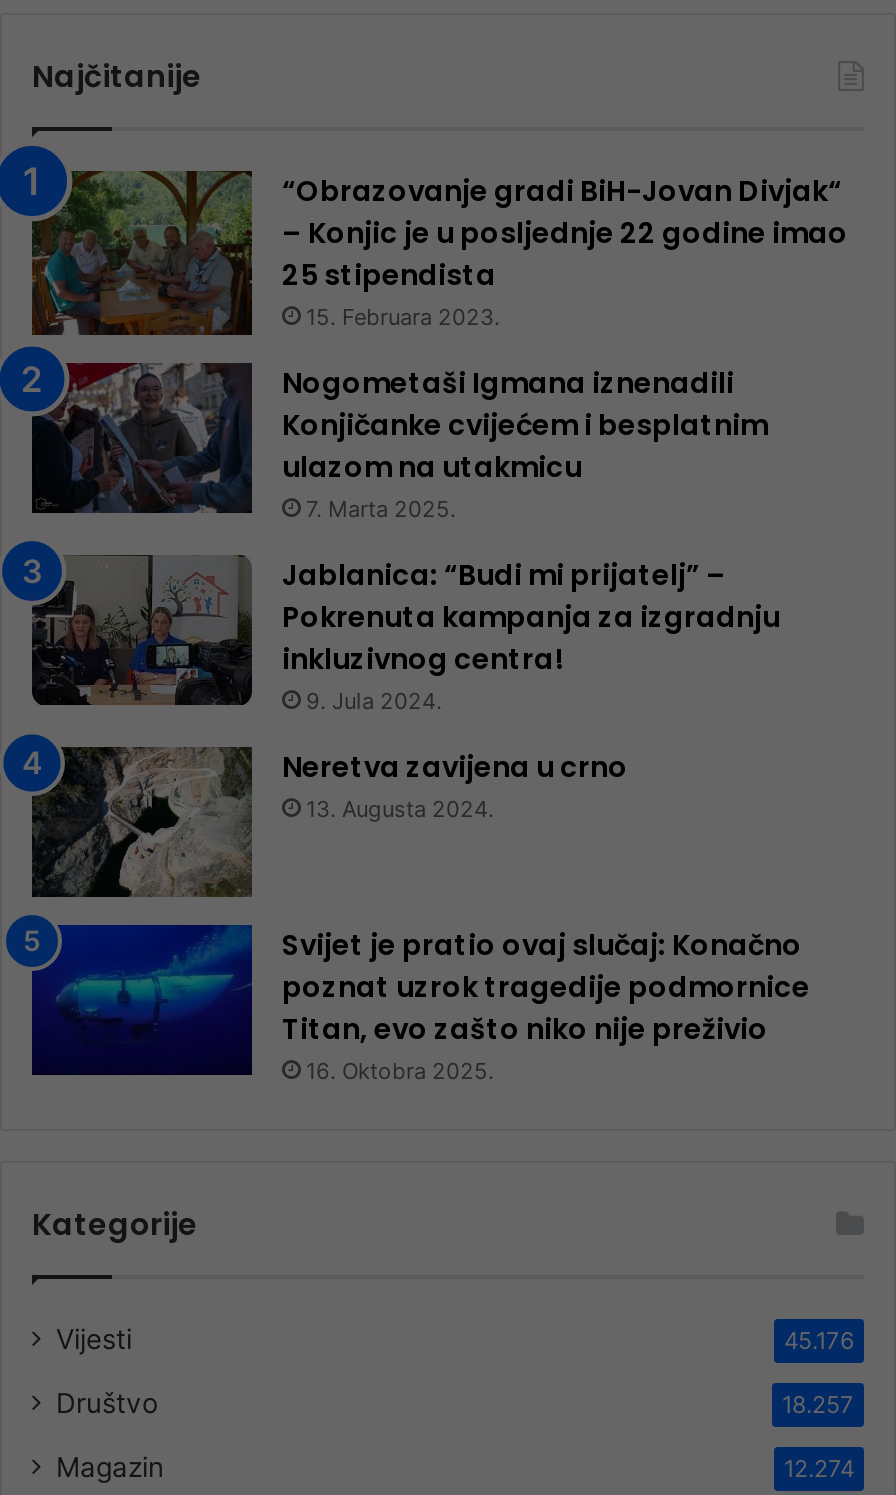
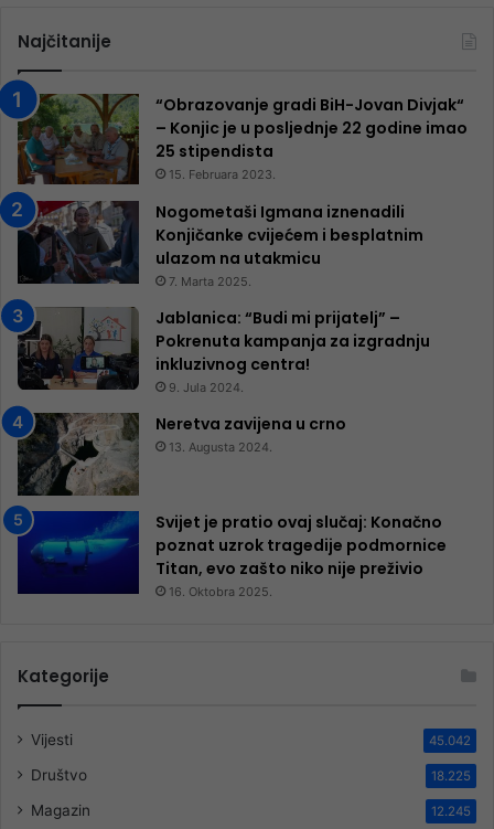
[784,1327,854,1355] 45.176 -> [429,733,471,748] 45.042
[782,1391,854,1419] 18.257 -> [431,768,471,784] 18.225
[784,1455,854,1483] 12.274 -> [431,803,471,819] 12.245

